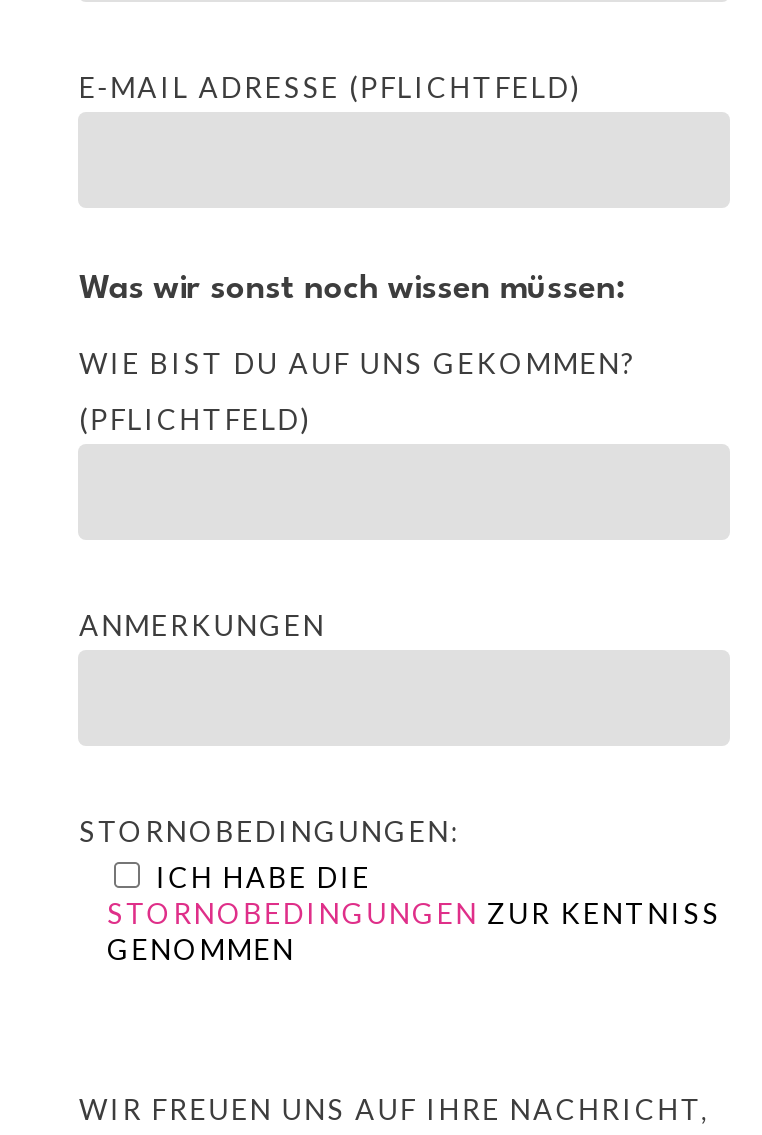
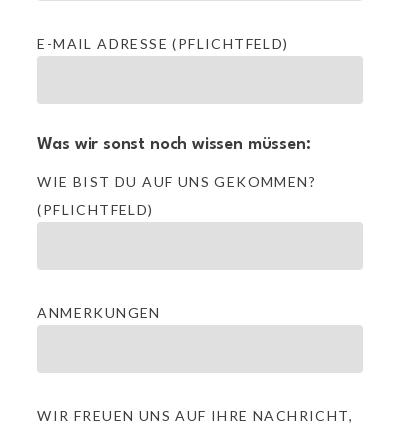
[79,814,721,966] STORNOBEDINGUNGEN: | ICH HABE DIE | STORNOBEDINGUNGEN ZUR KENTNISS | GENOMMEN -> none

